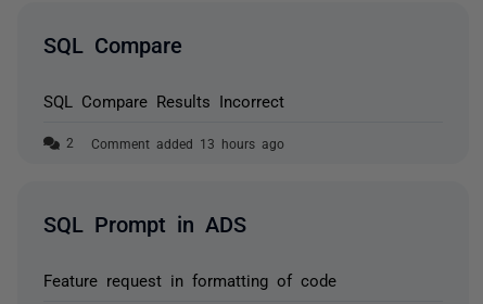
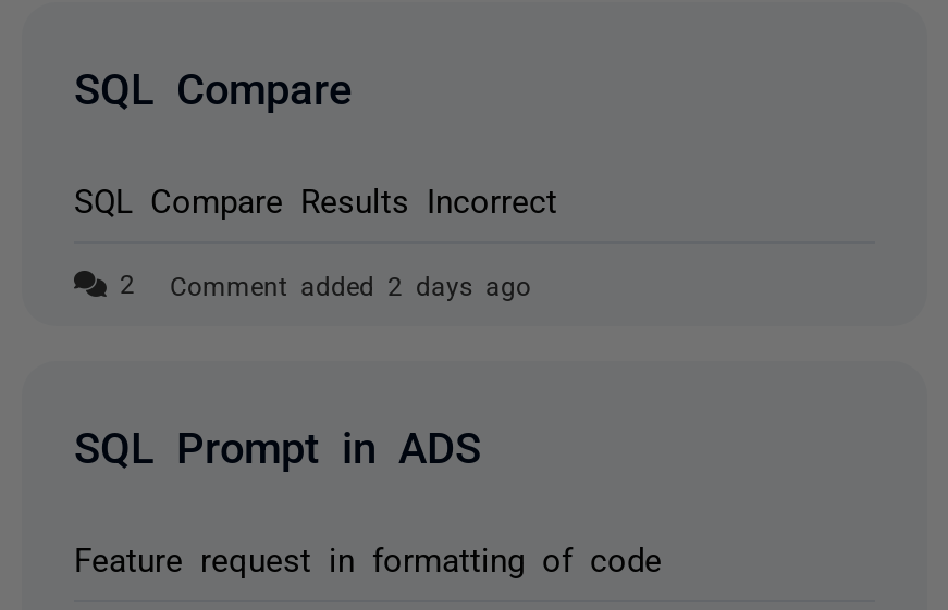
[91,137,284,150] Comment added 13 hours ago -> [170,271,531,297] Comment added 2 days ago

